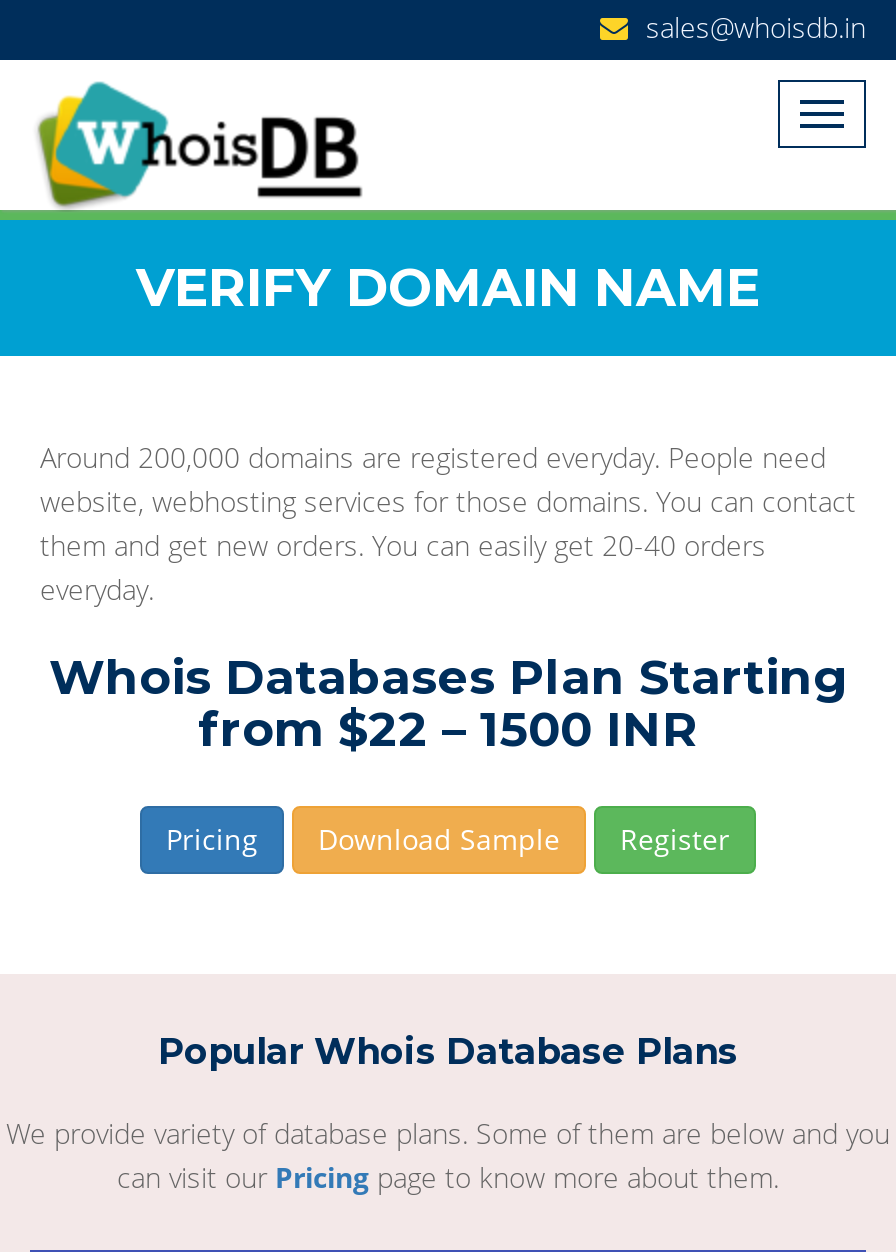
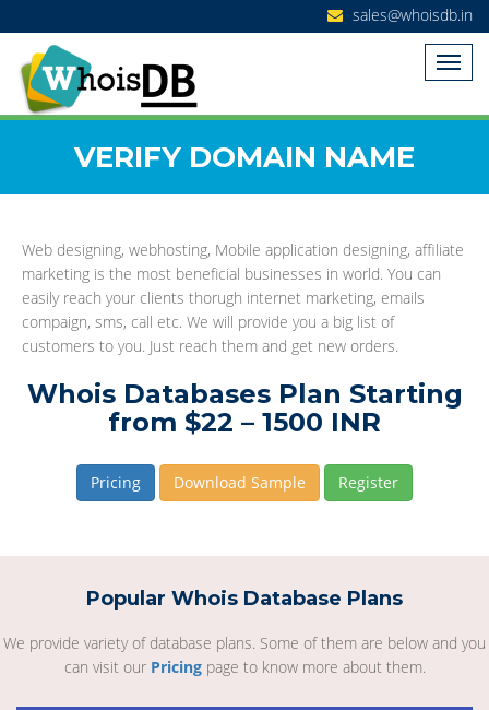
[40,438,856,608] Around 200,000 domains are registered everyday. People need | website, webhosting services for those domains. You can contact | them and get new orders. You can easily get 20-40 orders | everyday. -> [22,239,464,356] Web designing, webhosting, Mobile application designing, affiliate | marketing is the most beneficial businesses in world. You can | easily reach your clients thorugh internet marketing, emails | compaign, sms, call etc. We will provide you a big list of | customers to you. Just reach them and get new orders.

